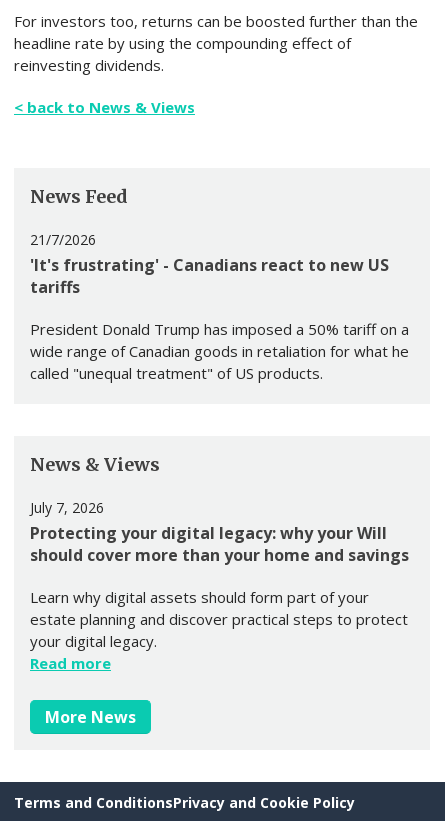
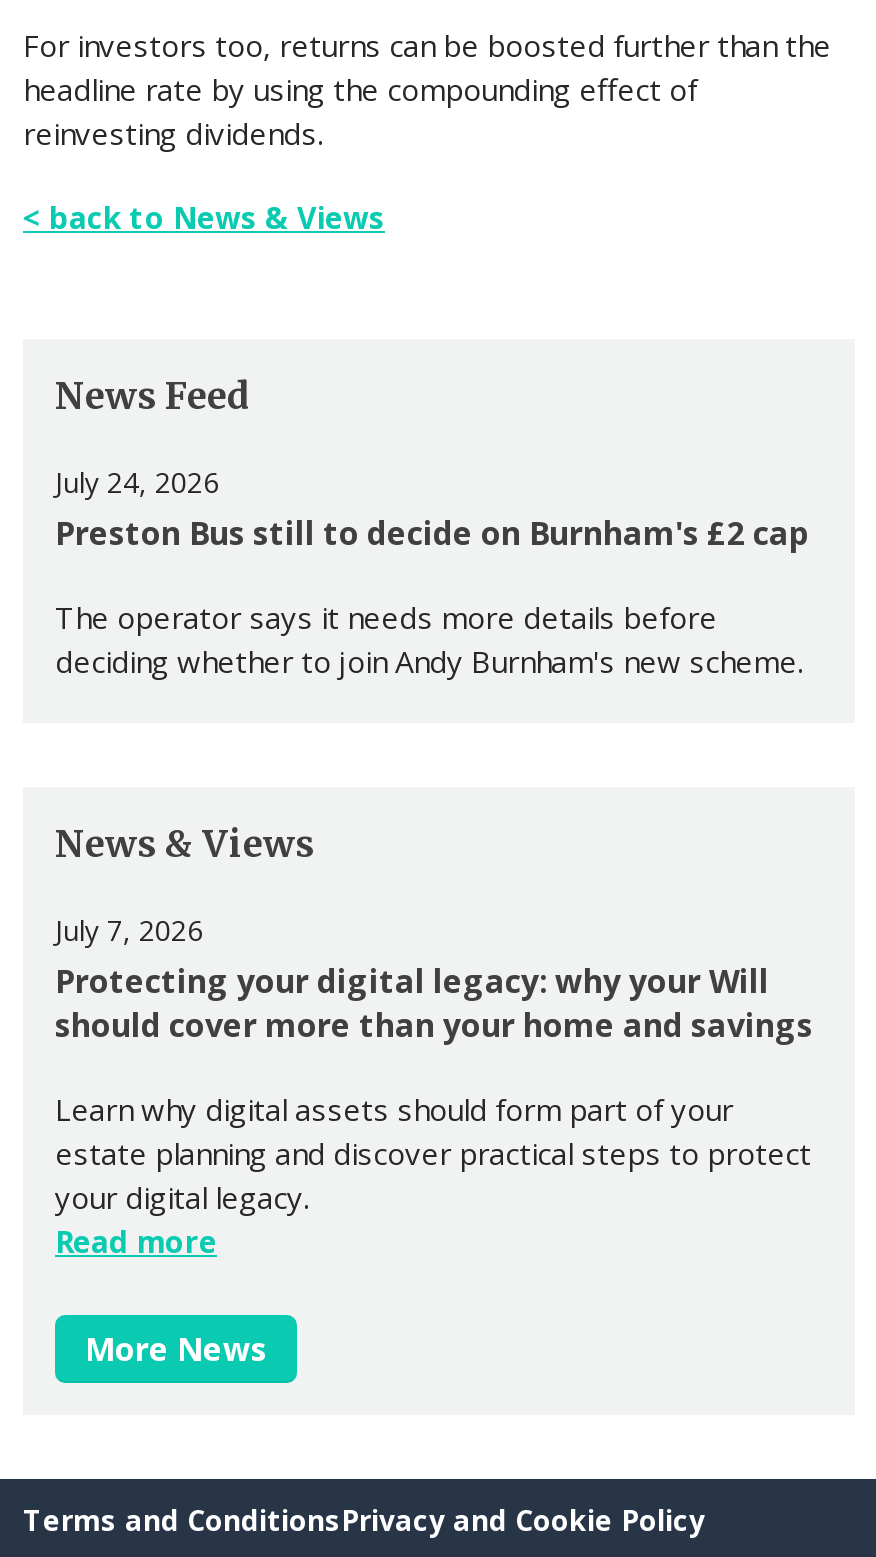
[30,230,389,298] 21/7/2026 | 'It's frustrating' - Canadians react to new US | tariffs -> [55,464,809,556] July 24, 2026 | Preston Bus still to decide on Burnham's £2 cap
[30,319,409,383] President Donald Trump has imposed a 50% tariff on a | wide range of Canadian goods in retaliation for what he | called "unequal treatment" of US products. -> [55,598,803,682] The operator says it needs more details before | deciding whether to join Andy Burnham's new scheme.

